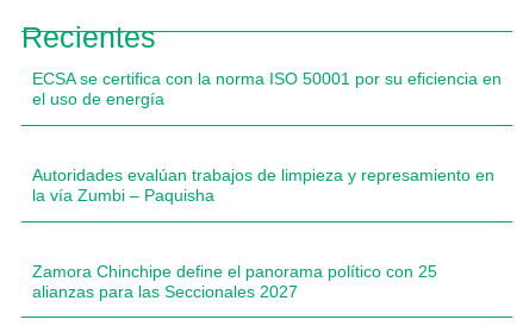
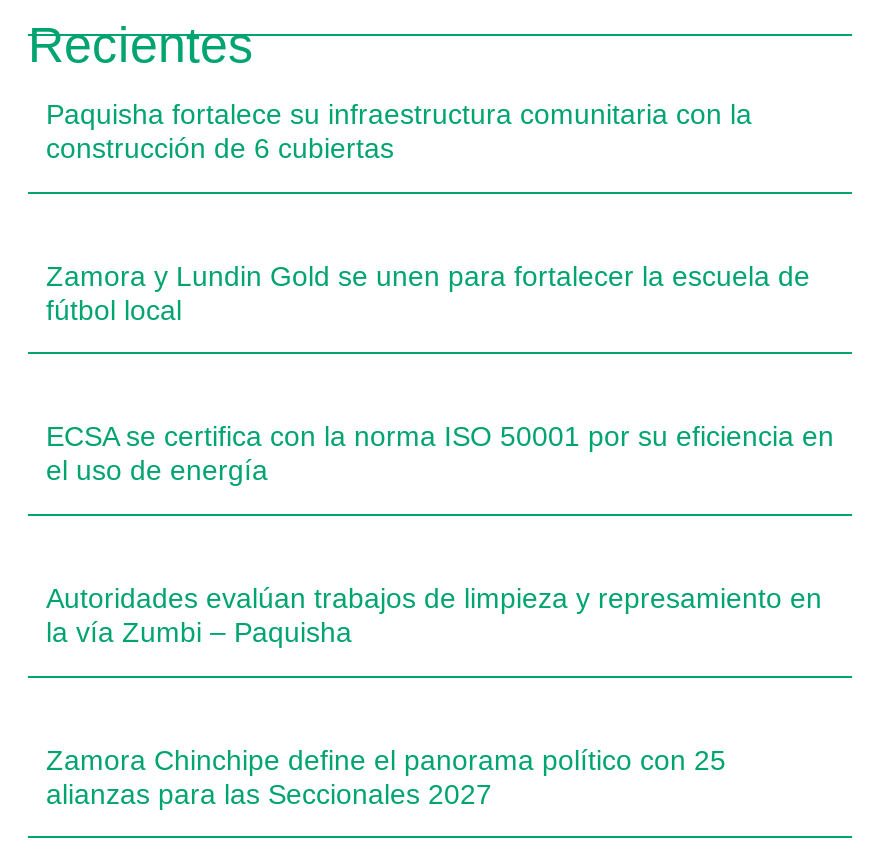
none -> [46,99,752,165] Paquisha fortalece su infraestructura comunitaria con la | construcción de 6 cubiertas
none -> [46,260,810,326] Zamora y Lundin Gold se unen para fortalecer la escuela de | fútbol local

